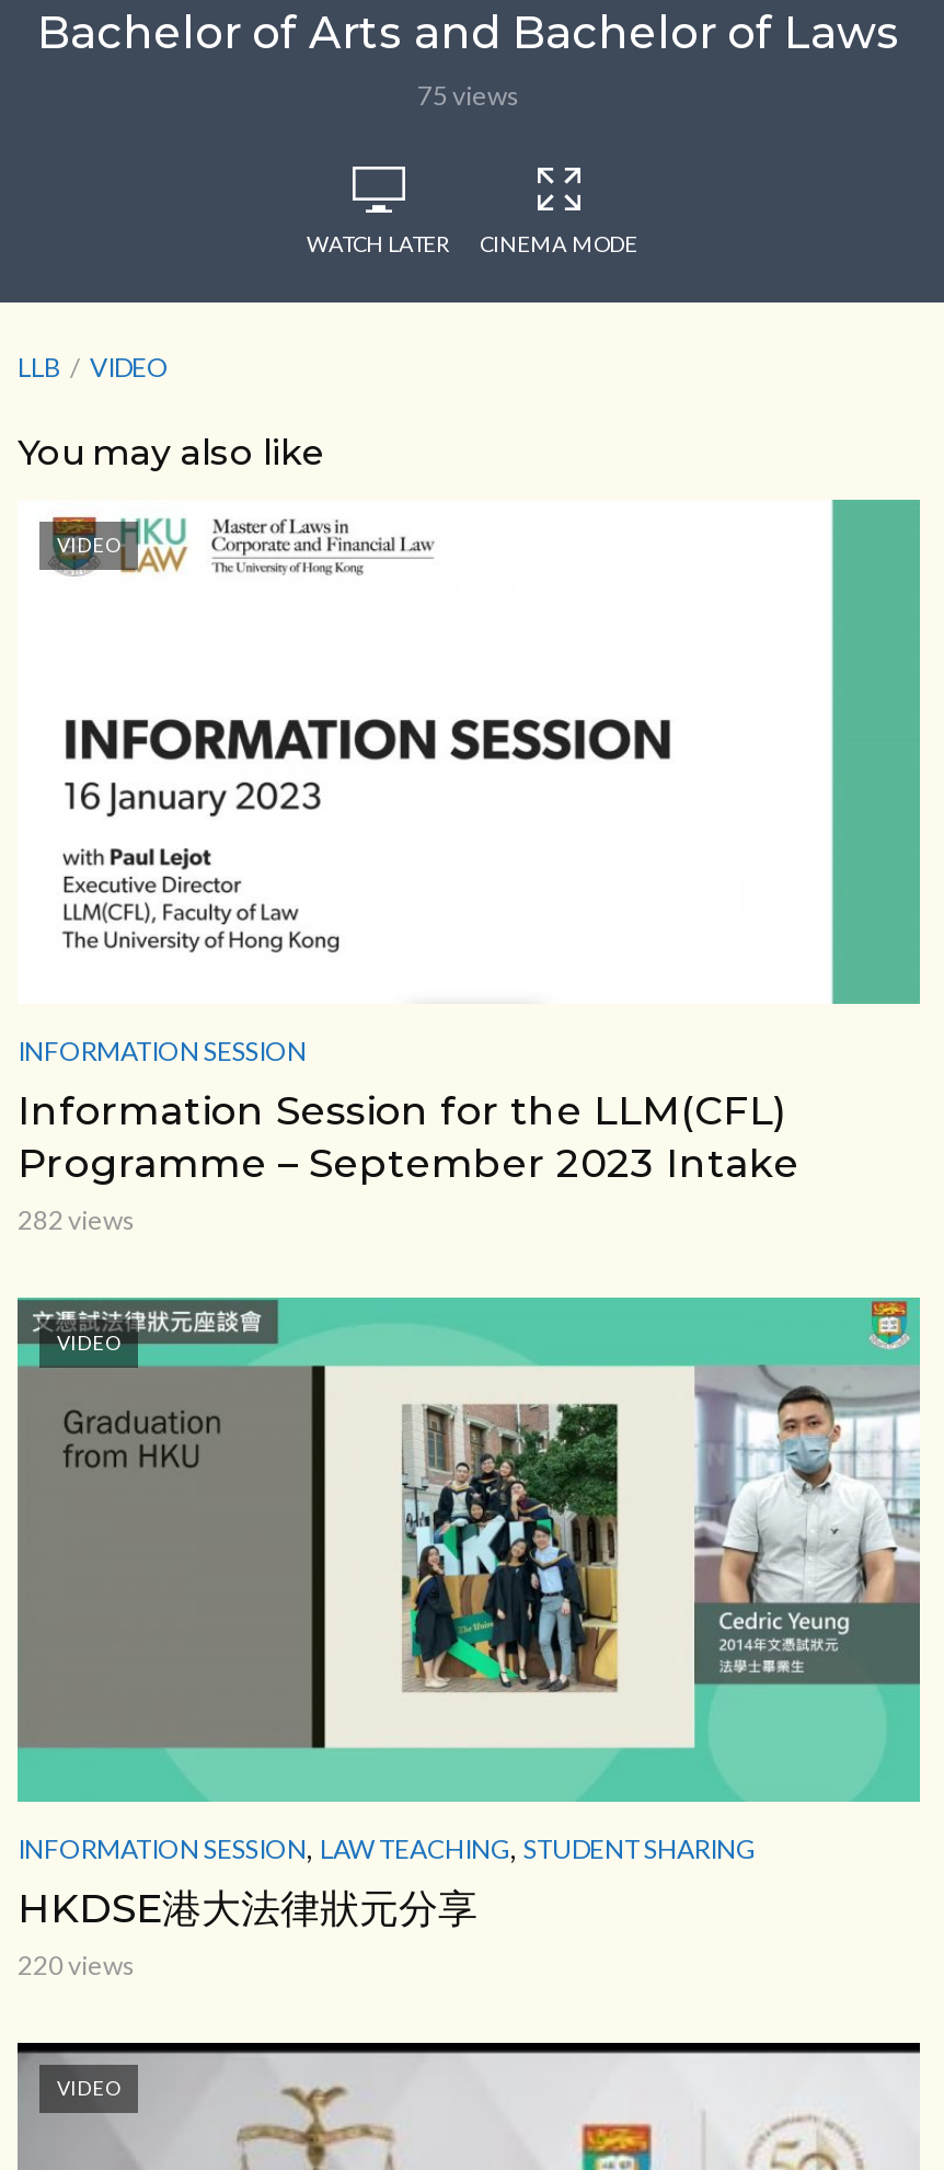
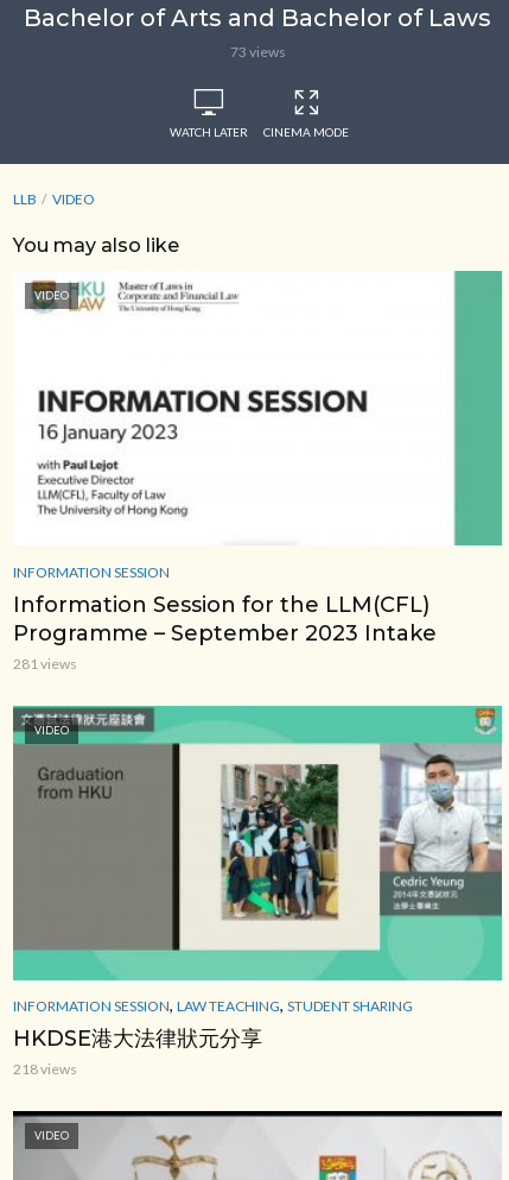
[417,79,520,112] 75 views -> [230,43,285,61] 73 views
[18,1203,136,1236] 282 views -> [13,654,77,672] 281 views
[18,1949,136,1982] 220 views -> [13,1060,77,1078] 218 views

